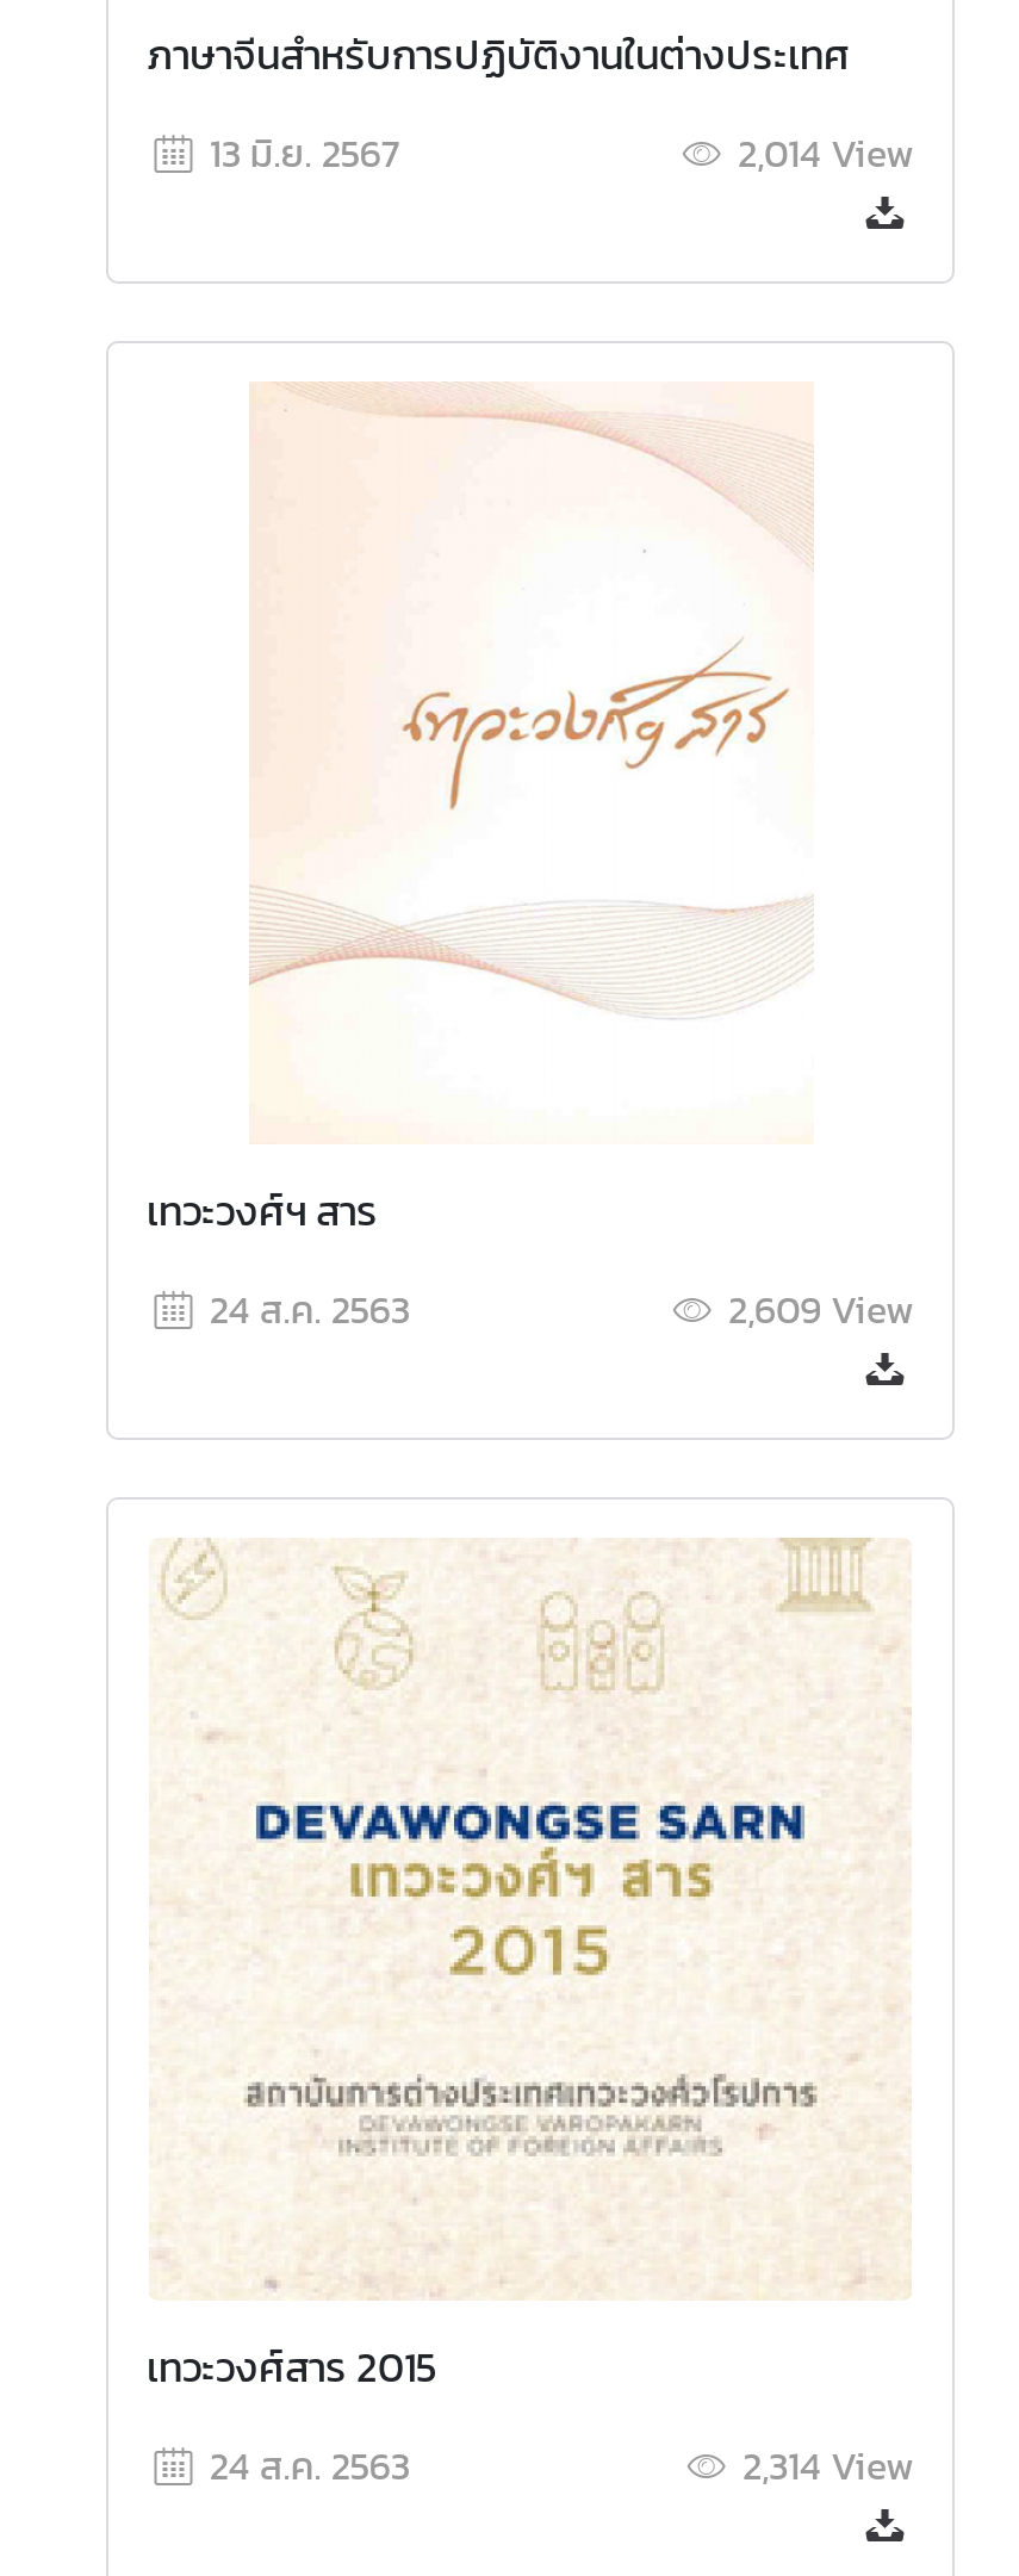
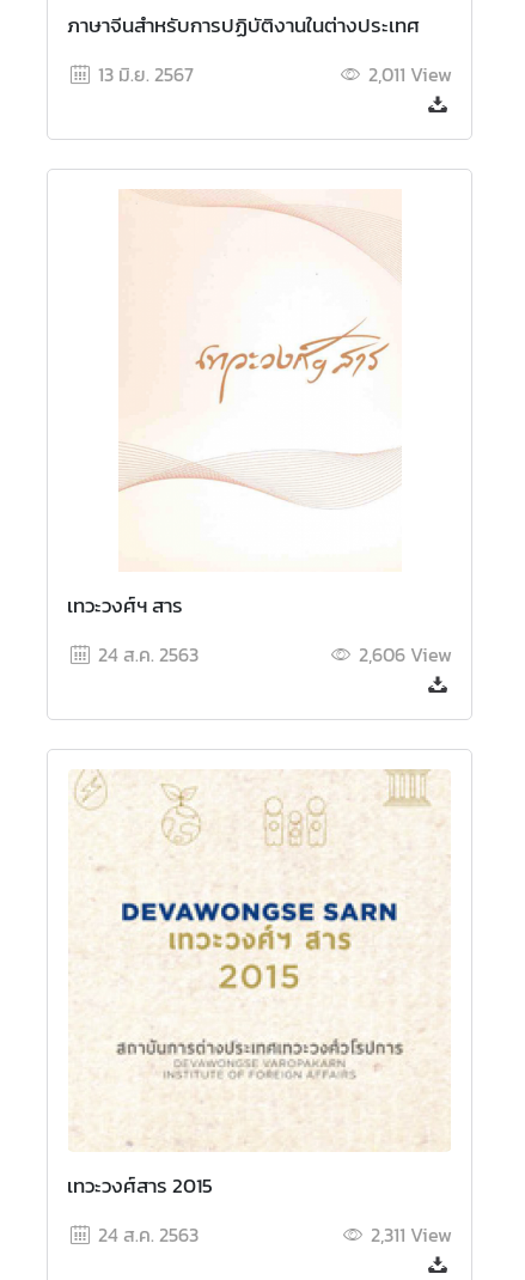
[738,124,914,181] 2,014 View -> [368,60,452,89] 2,011 View
[728,1280,914,1337] 2,609 View -> [359,640,452,669] 2,606 View
[742,2437,914,2494] 2,314 View -> [371,1220,452,1249] 2,311 View

